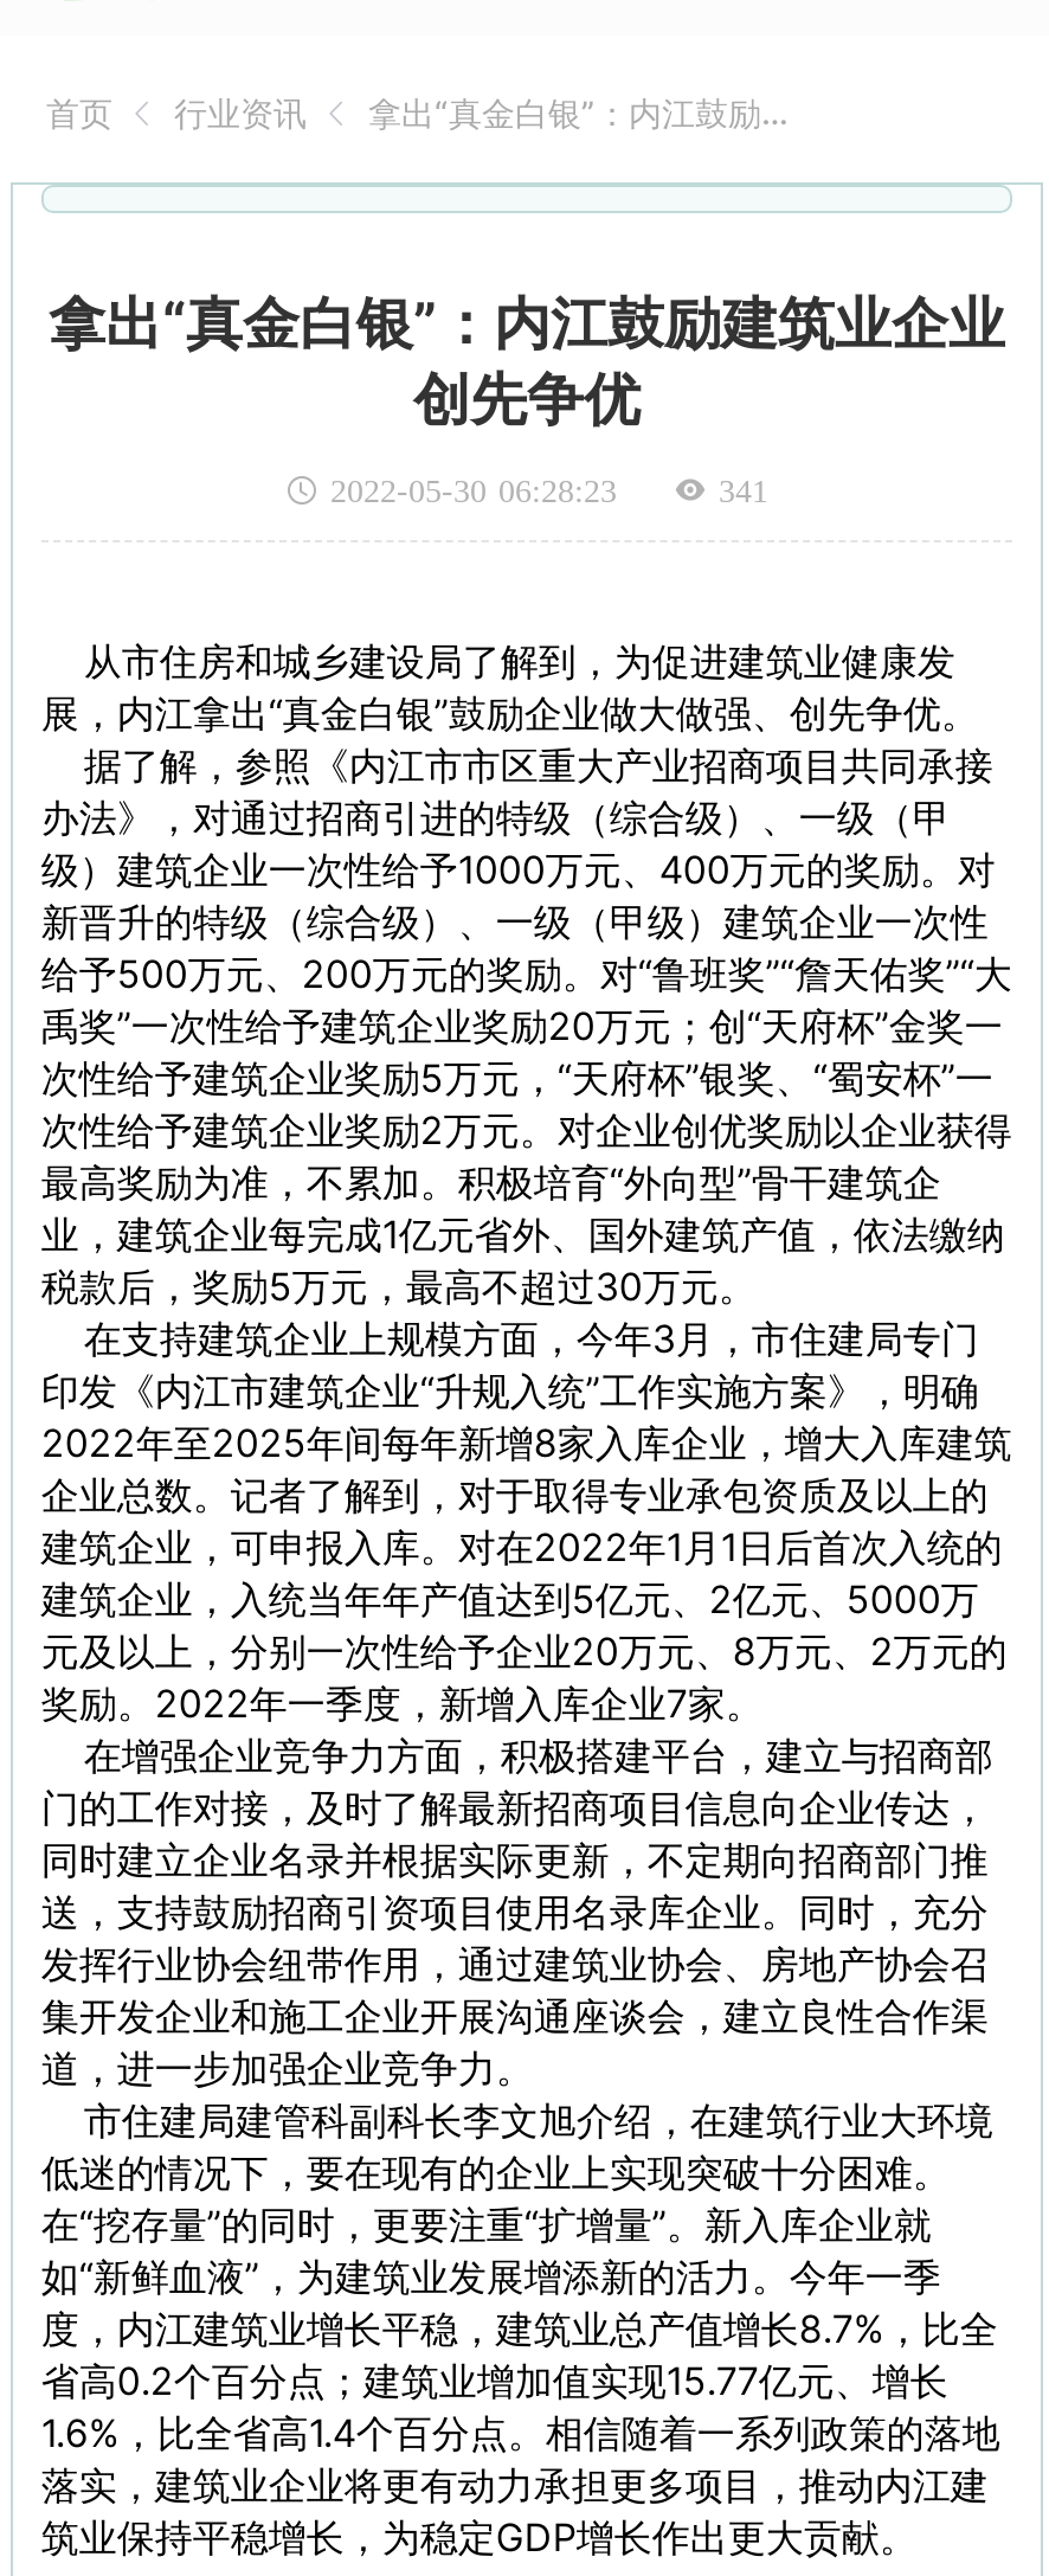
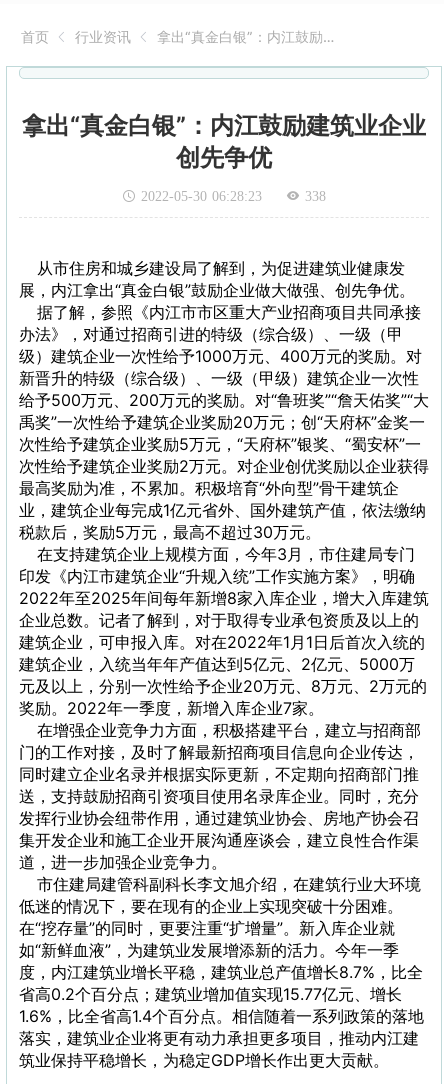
[719,474,768,508] 341 -> [305,189,326,203] 338

